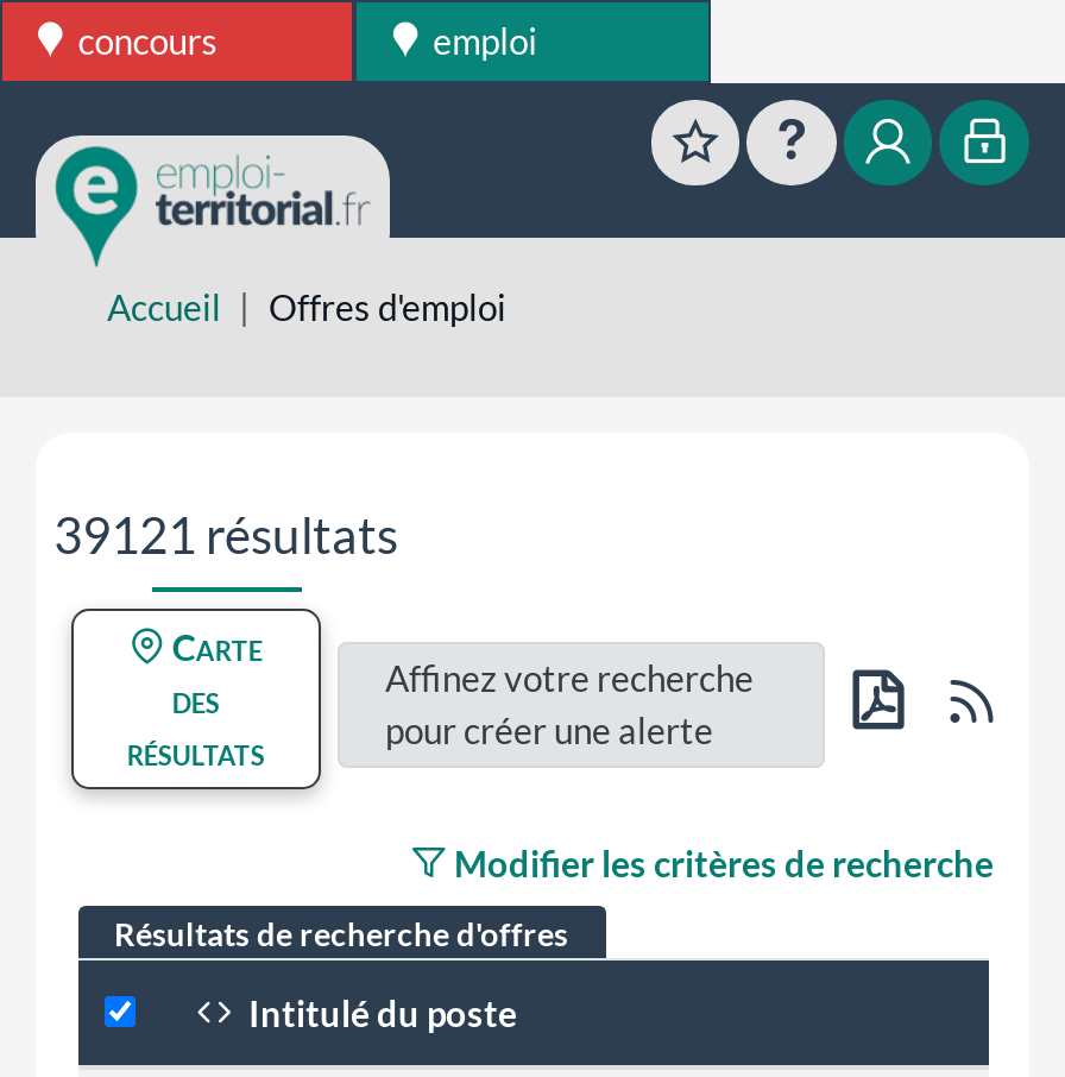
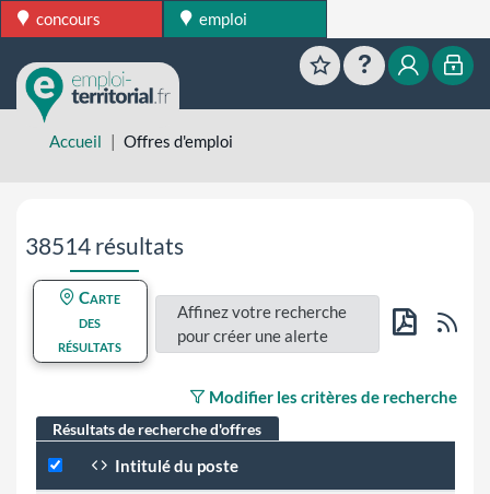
[53,503,398,562] 39121 résultats -> [25,231,183,258] 38514 résultats

